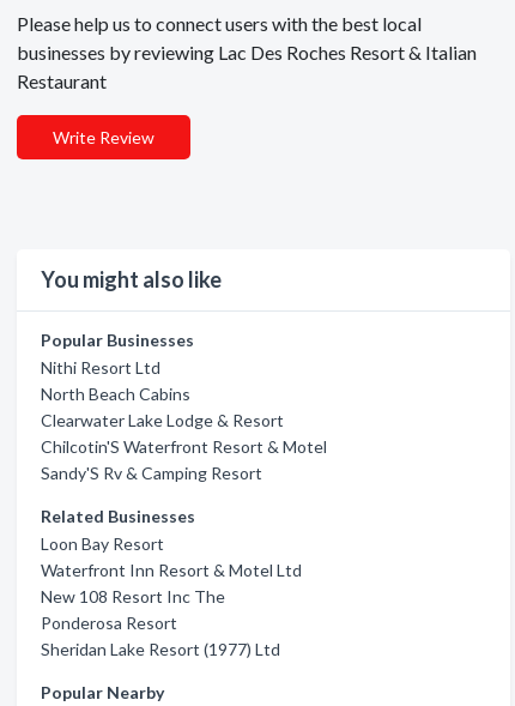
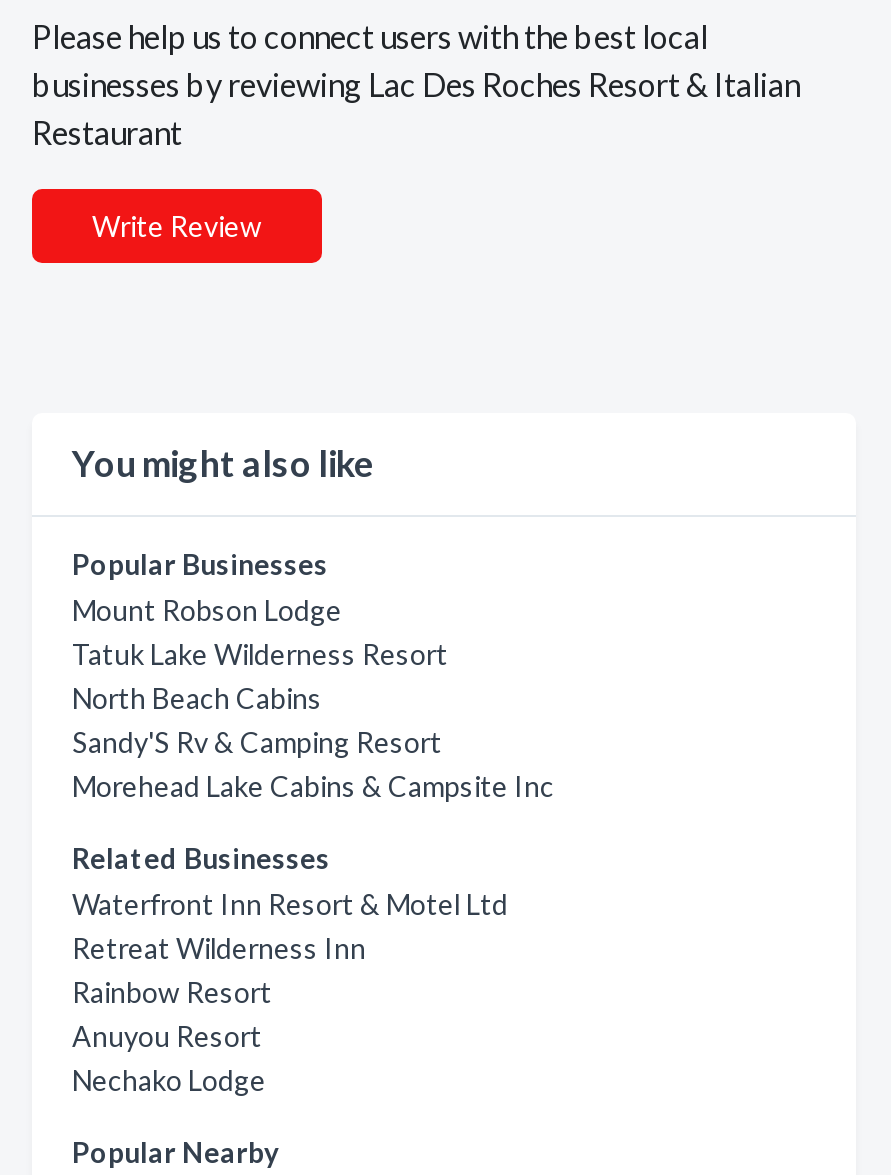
[41,357,160,378] Nithi Resort Ltd -> [72,593,448,671] Mount Robson Lodge | Tatuk Lake Wilderness Resort
moved [41,384,190,404] -> [72,681,322,715]: North Beach Cabins
[41,410,327,457] Clearwater Lake Lodge & Resort | Chilcotin'S Waterfront Resort & Motel -> none
moved [41,463,262,483] -> [72,725,442,759]: Sandy'S Rv & Camping Resort
none -> [72,769,554,803] Morehead Lake Cabins & Campsite Inc
[41,533,164,554] Loon Bay Resort -> none
moved [41,560,302,580] -> [72,887,508,921]: Waterfront Inn Resort & Motel Ltd
[41,586,280,659] New 108 Resort Inc The | Ponderosa Resort | Sheridan Lake Resort (1977) Ltd -> [72,931,366,1097] Retreat Wilderness Inn | Rainbow Resort | Anuyou Resort | Nechako Lodge

